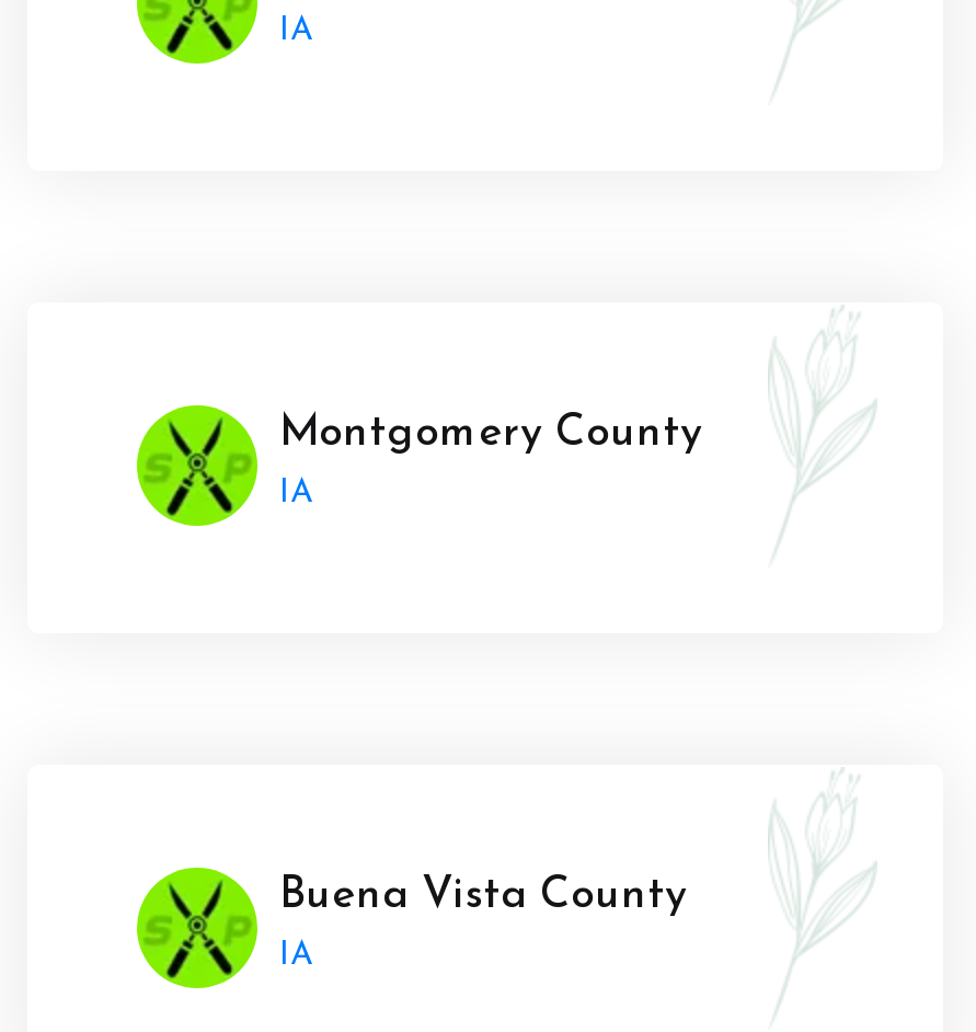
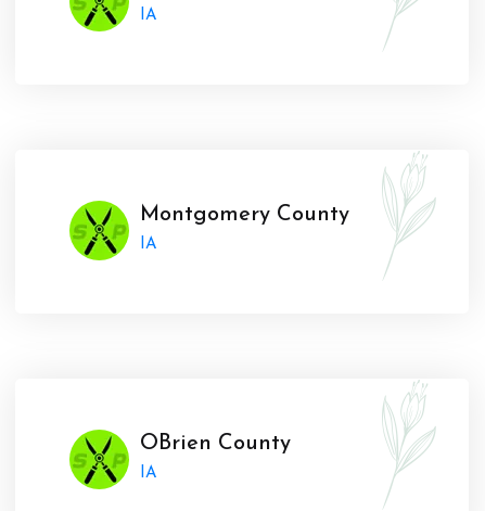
[279,874,687,918] Buena Vista County -> [140,433,291,455] OBrien County

